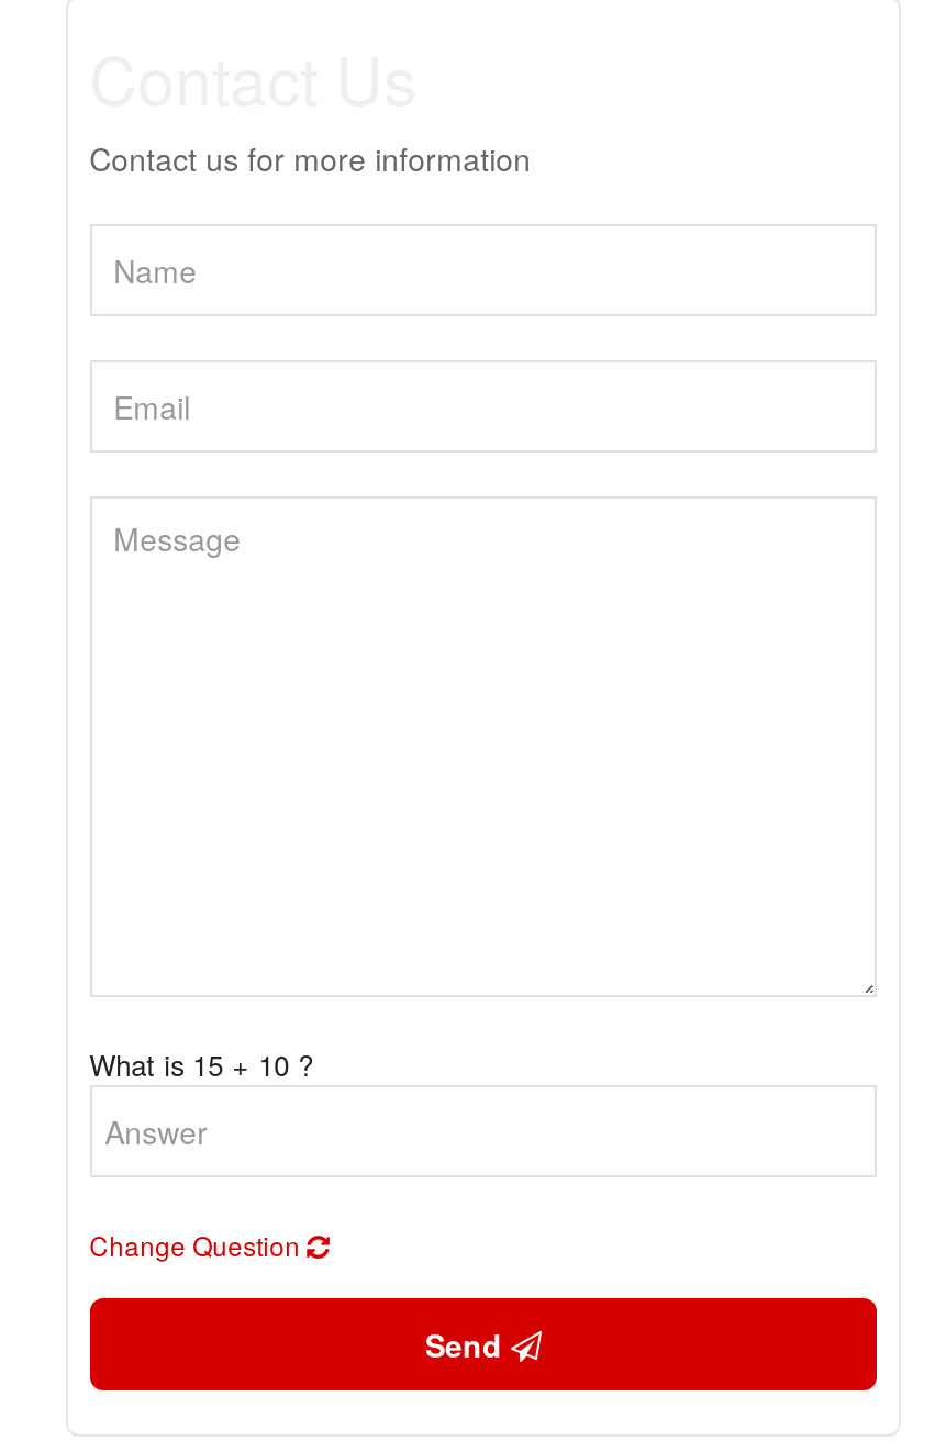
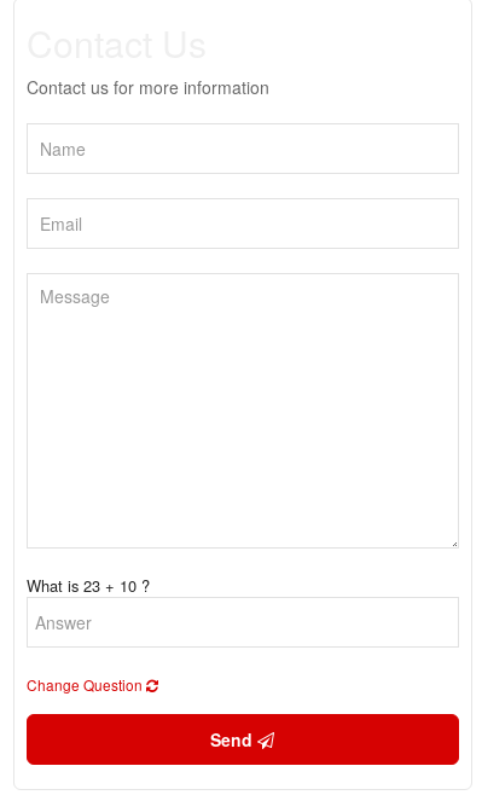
[89,1043,313,1085] What is 15 + 10 ? -> [26,574,149,597] What is 23 + 10 ?

